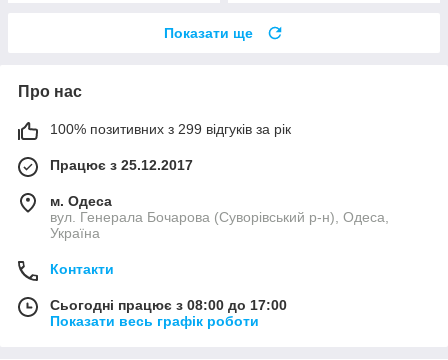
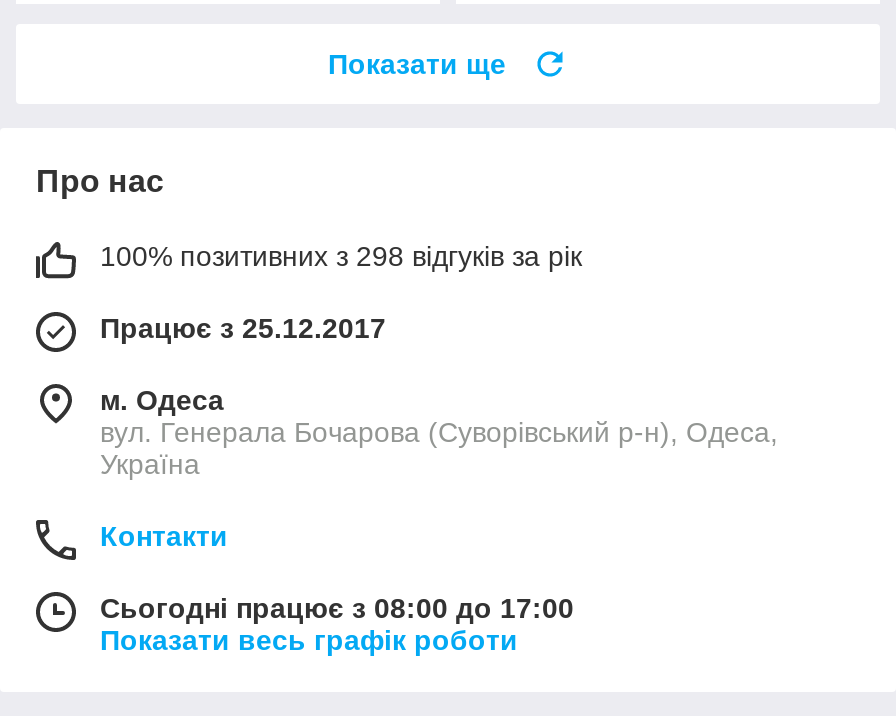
[50,121,291,137] 100% позитивних з 299 відгуків за рік -> [100,240,582,272] 100% позитивних з 298 відгуків за рік

